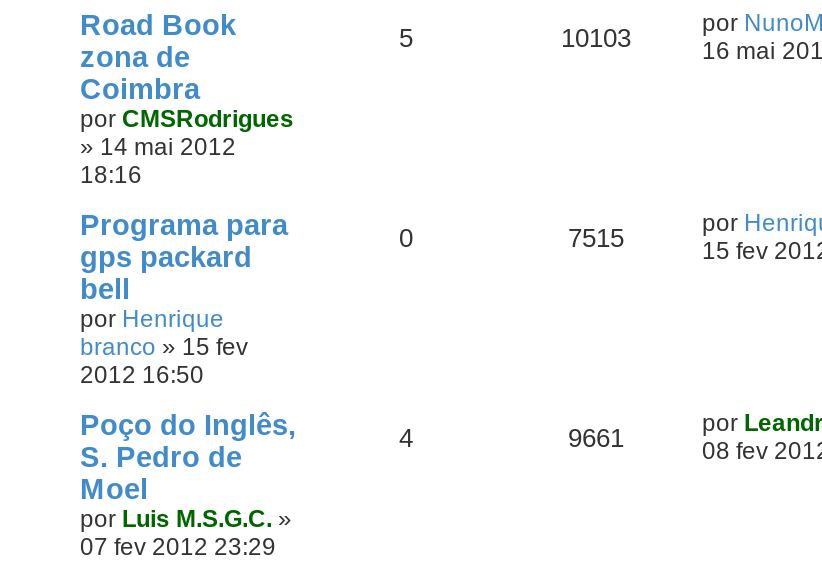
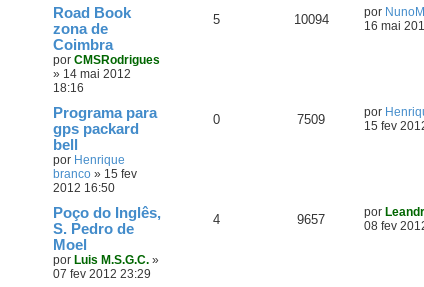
[561,23,631,53] 10103 -> [293,12,328,27] 10094
[568,223,624,253] 7515 -> [297,112,325,127] 7509
[568,423,624,453] 9661 -> [297,212,325,227] 9657

